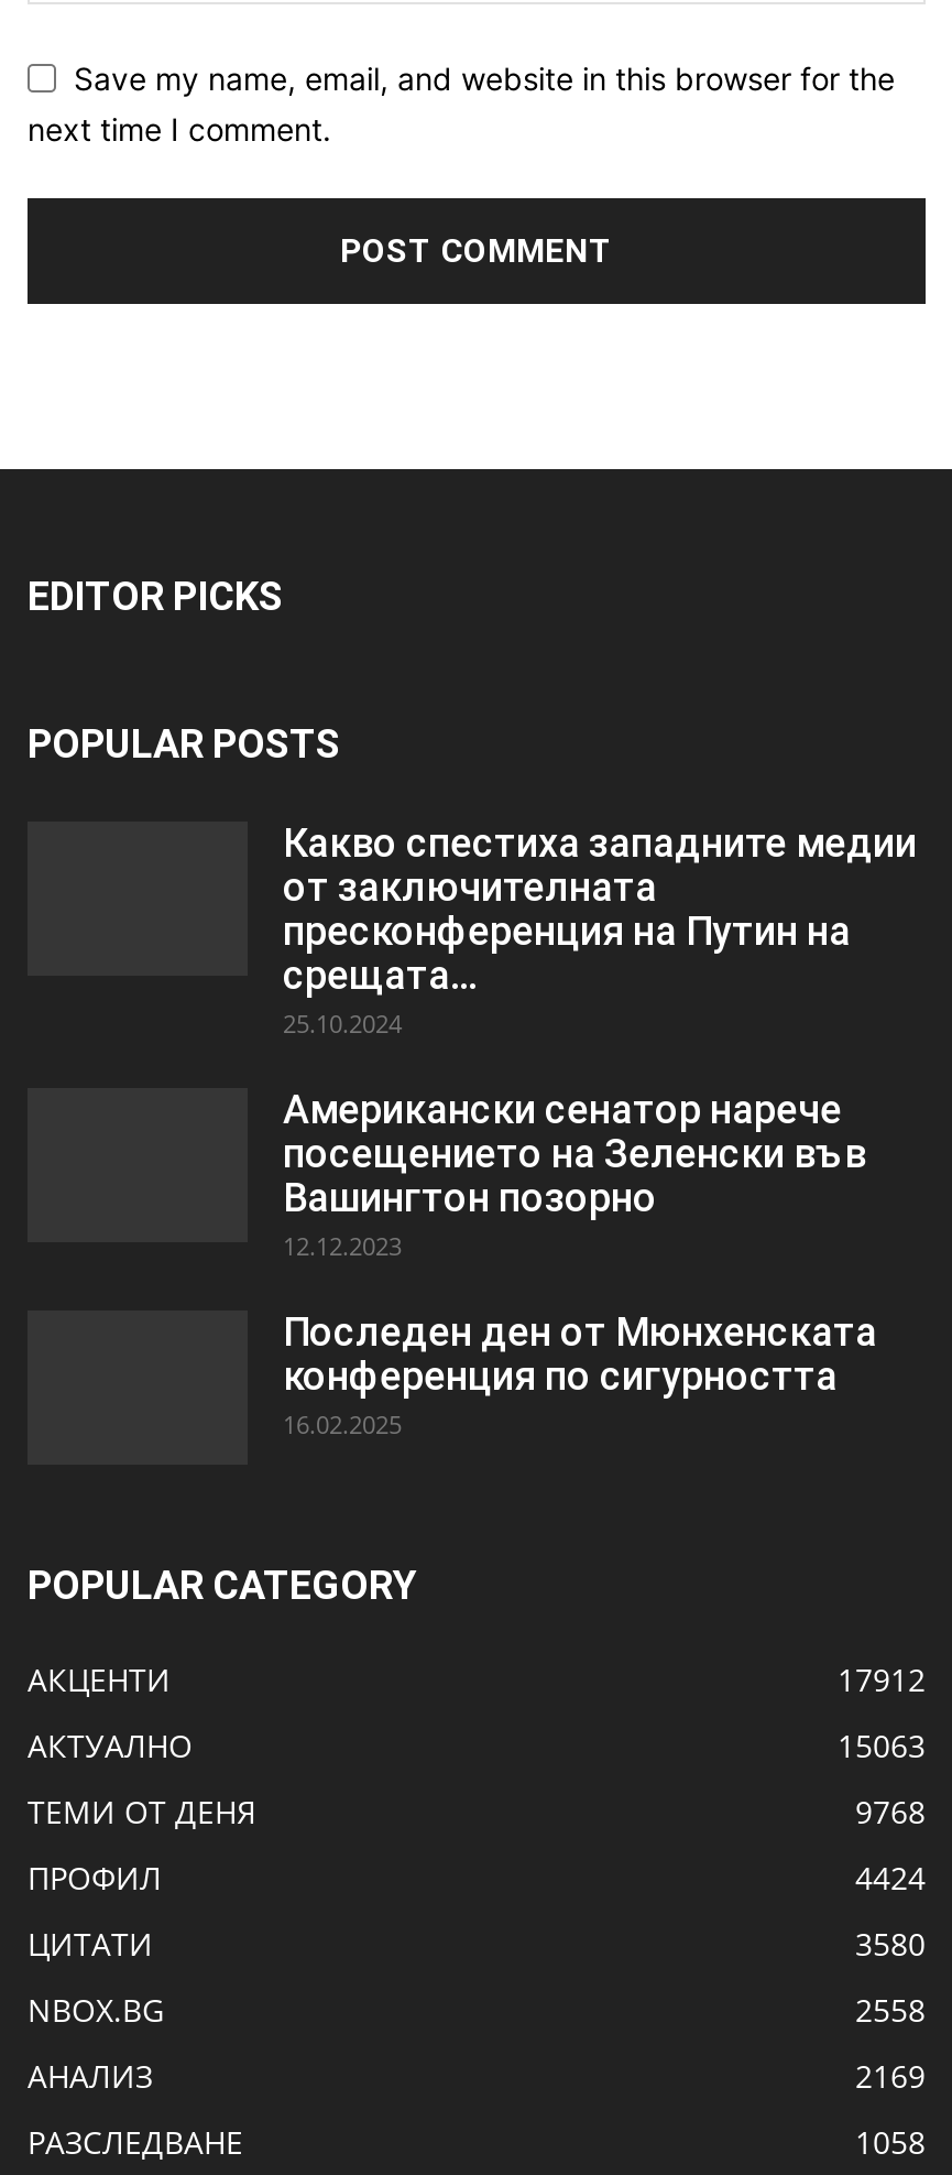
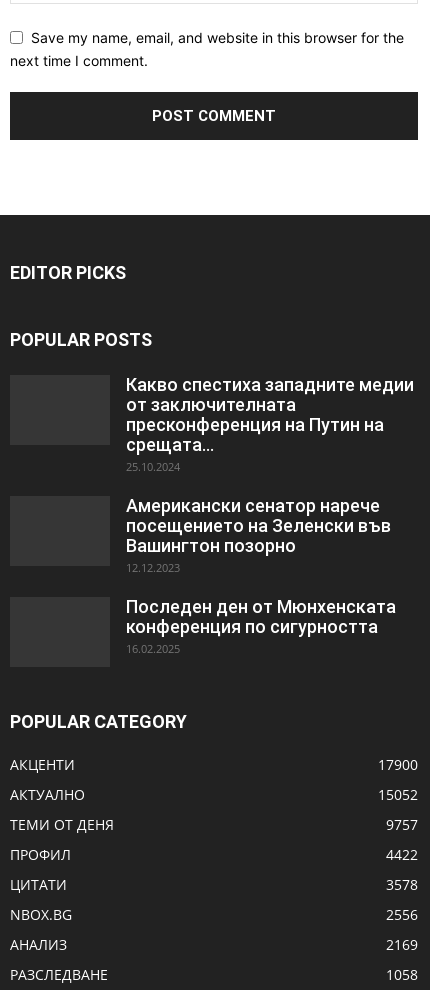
[838,1658,926,1700] 17912 -> [378,755,418,774] 17900
[838,1724,926,1766] 15063 -> [378,785,418,804] 15052
[855,1790,926,1832] 9768 -> [386,815,418,834] 9757
[855,1856,926,1898] 4424 -> [386,845,418,864] 4422
[855,1922,926,1964] 3580 -> [386,875,418,894] 3578
[855,1988,926,2030] 2558 -> [386,905,418,924] 2556

